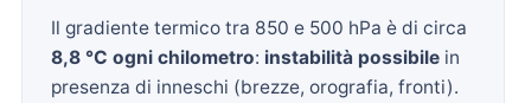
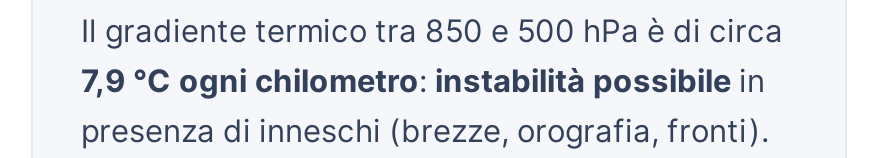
[51,46,460,68] 8,8 °C ogni chilometro: instabilità possibile in -> [81,61,765,99] 7,9 °C ogni chilometro: instabilità possibile in

